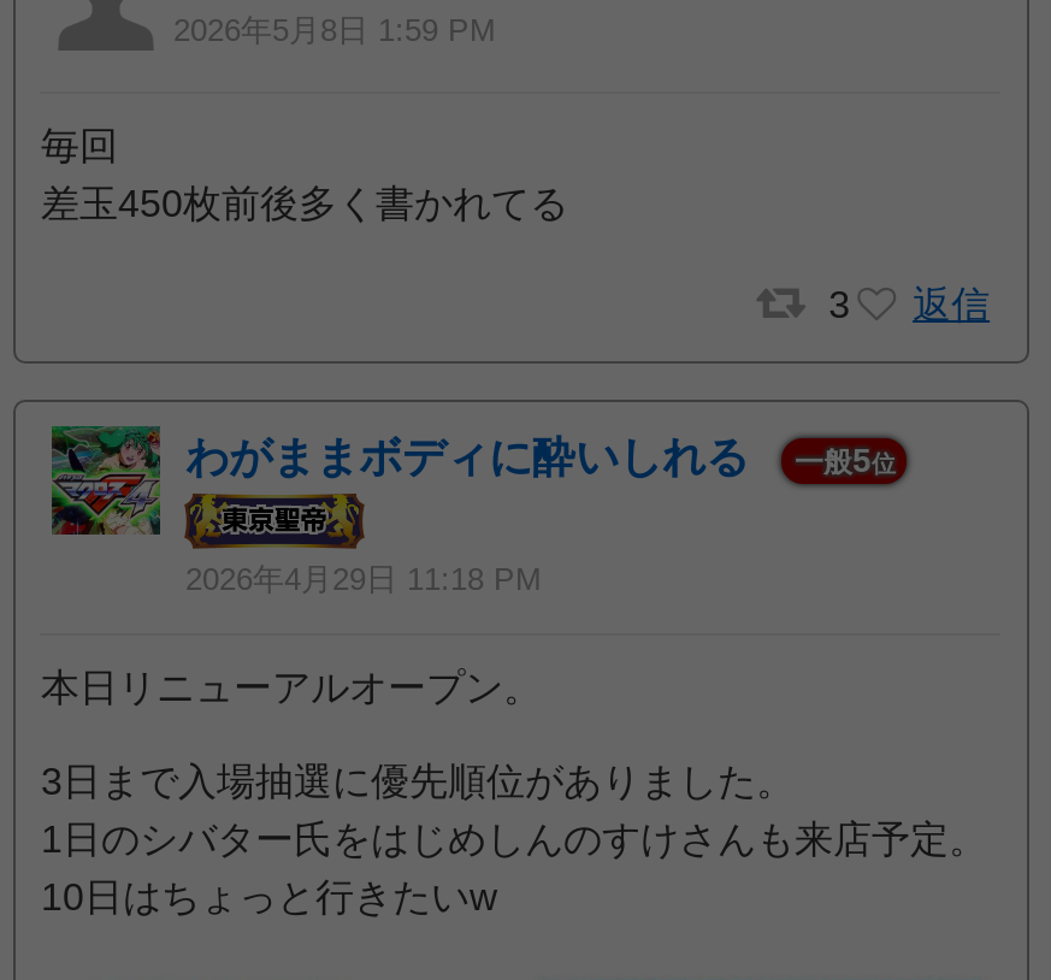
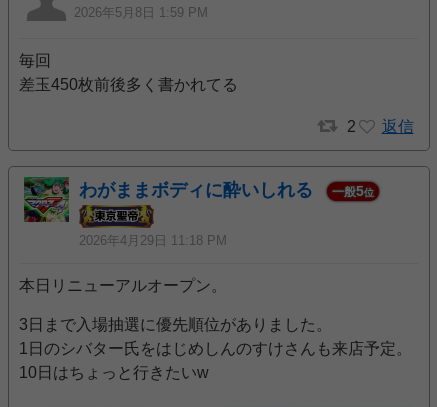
[829,284,990,325] 3 返信 -> [347,118,414,135] 2 返信

